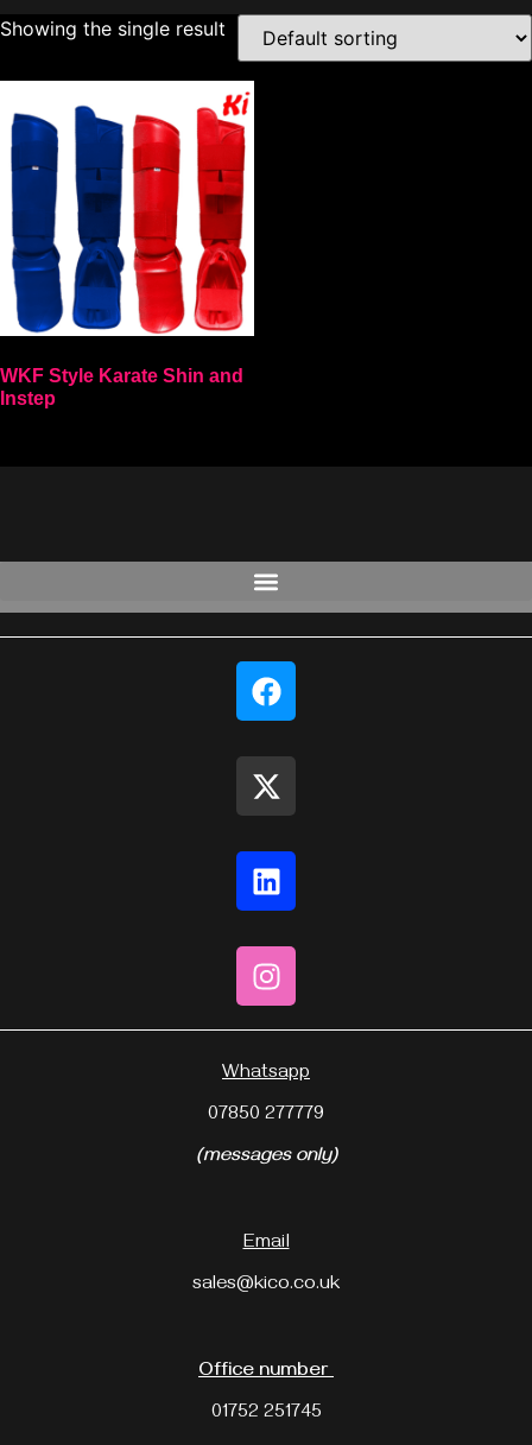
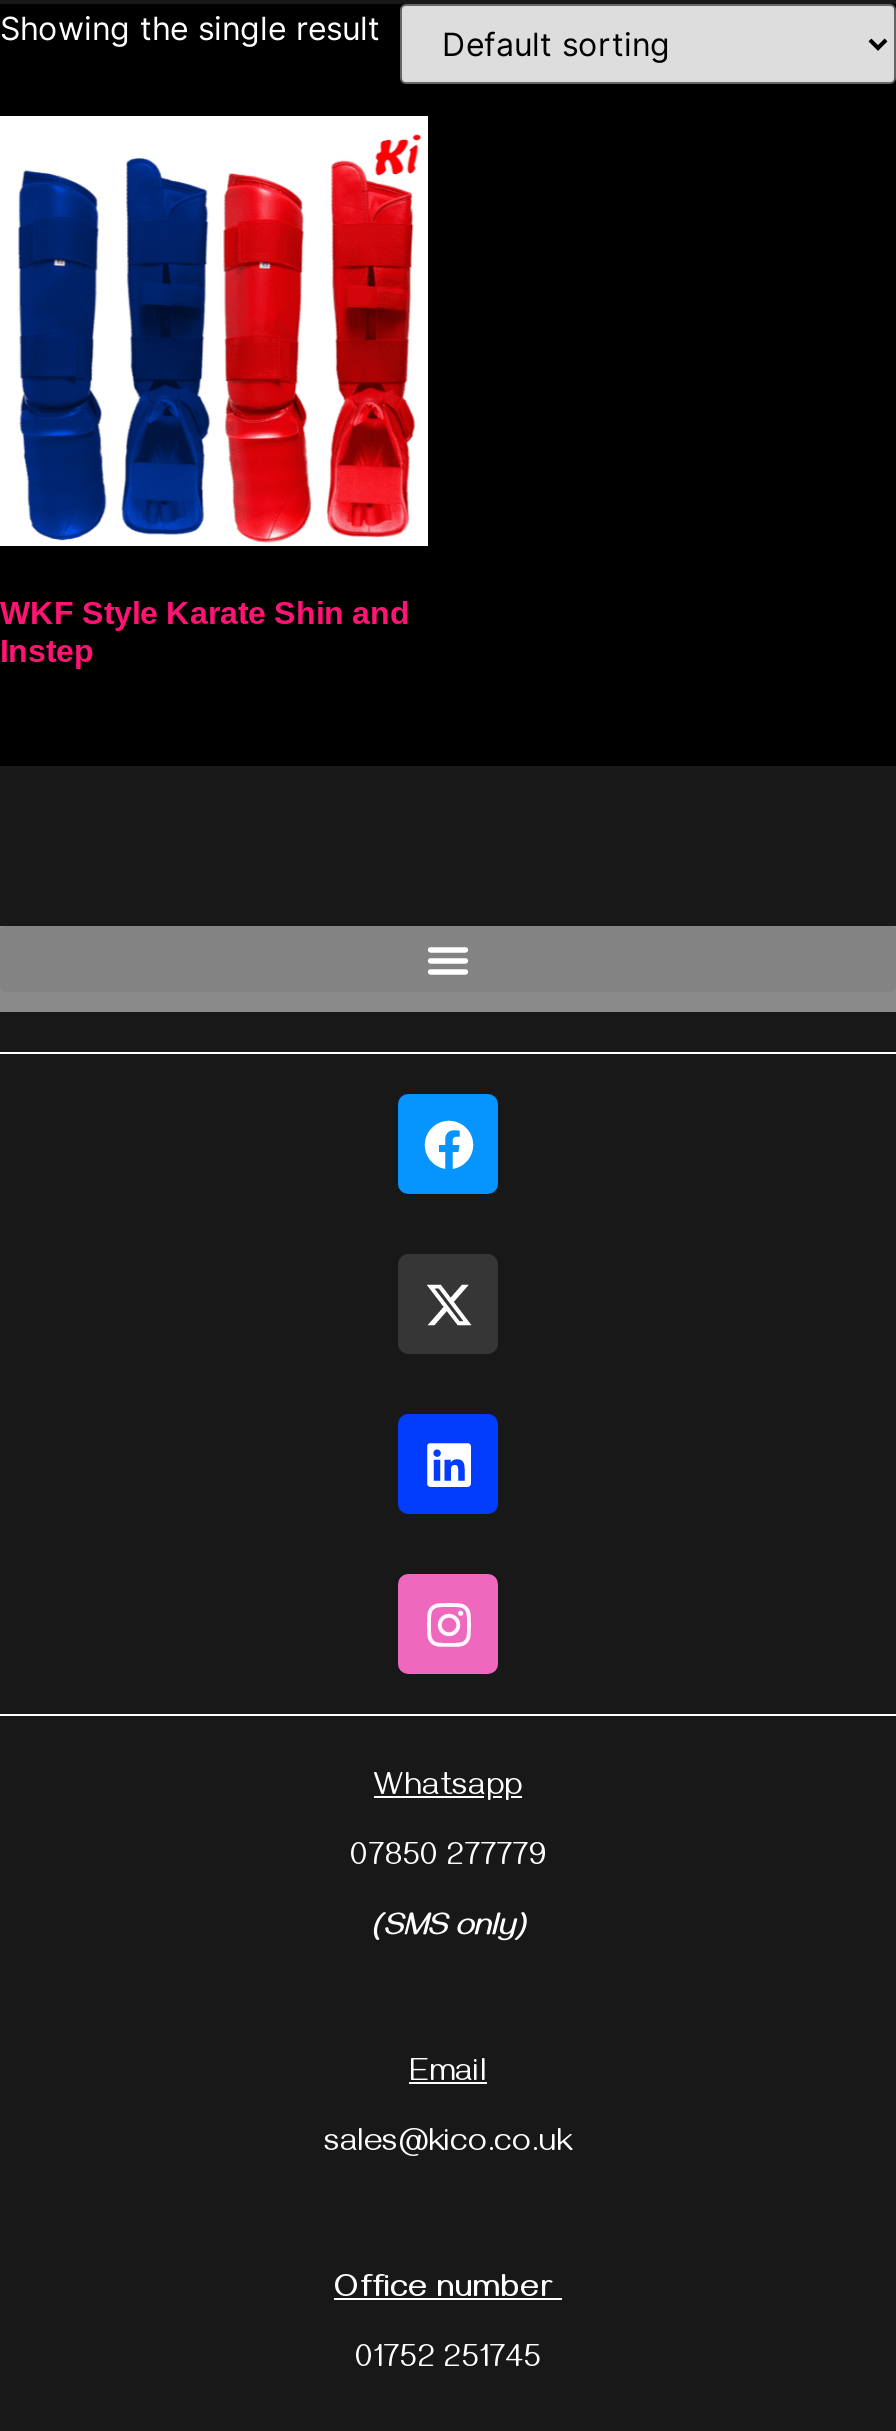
[195,1146,337,1170] (messages only) -> [371,1911,525,1951] (SMS only)

